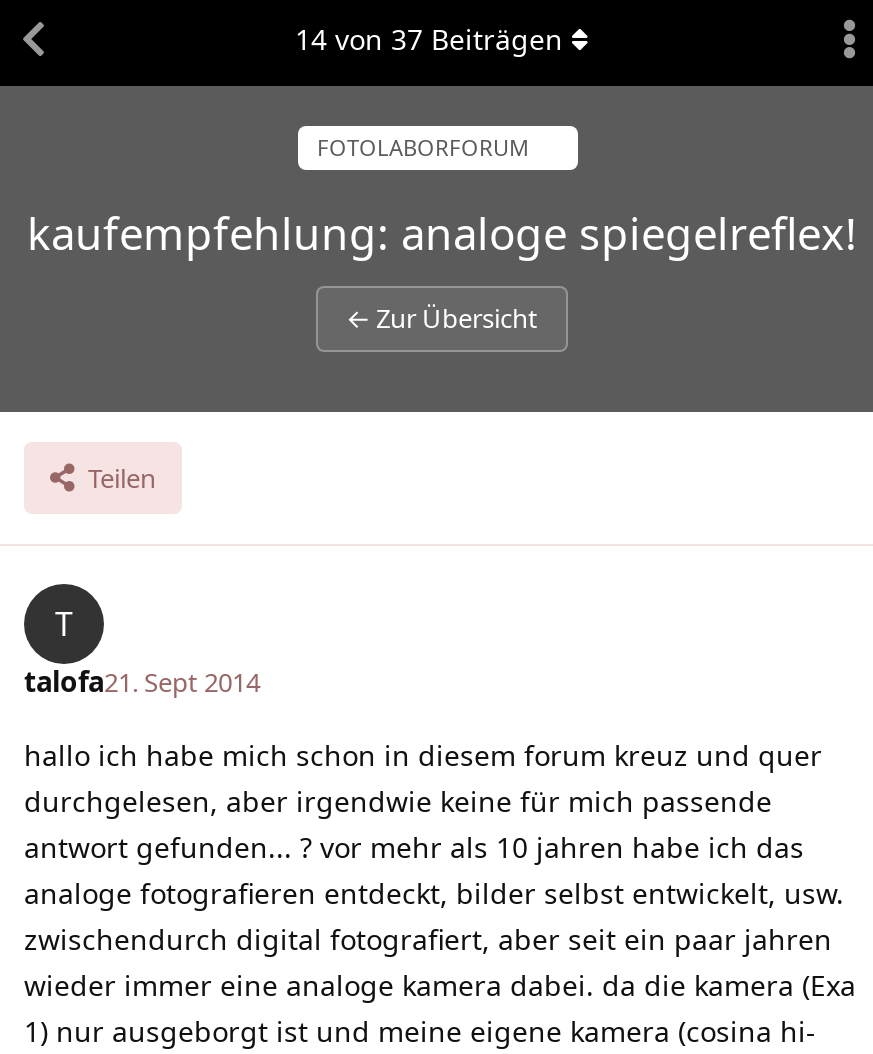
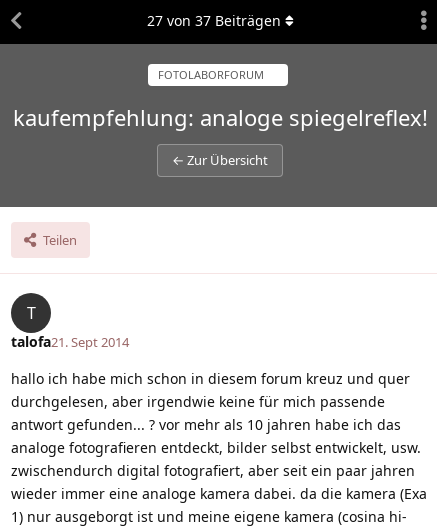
[295,20,563,58] 14 von 37 Beiträgen -> [146,11,280,30] 27 von 37 Beiträgen

